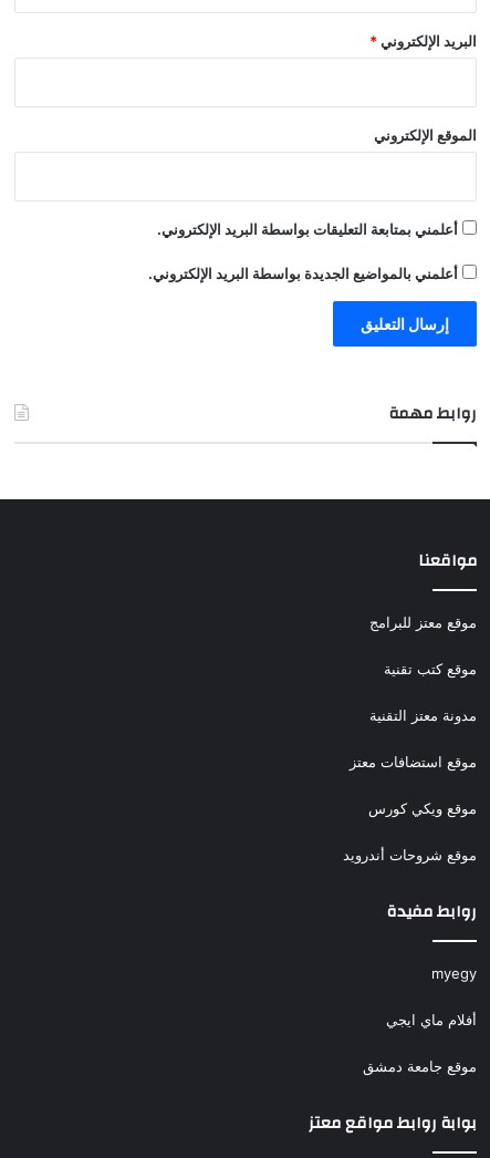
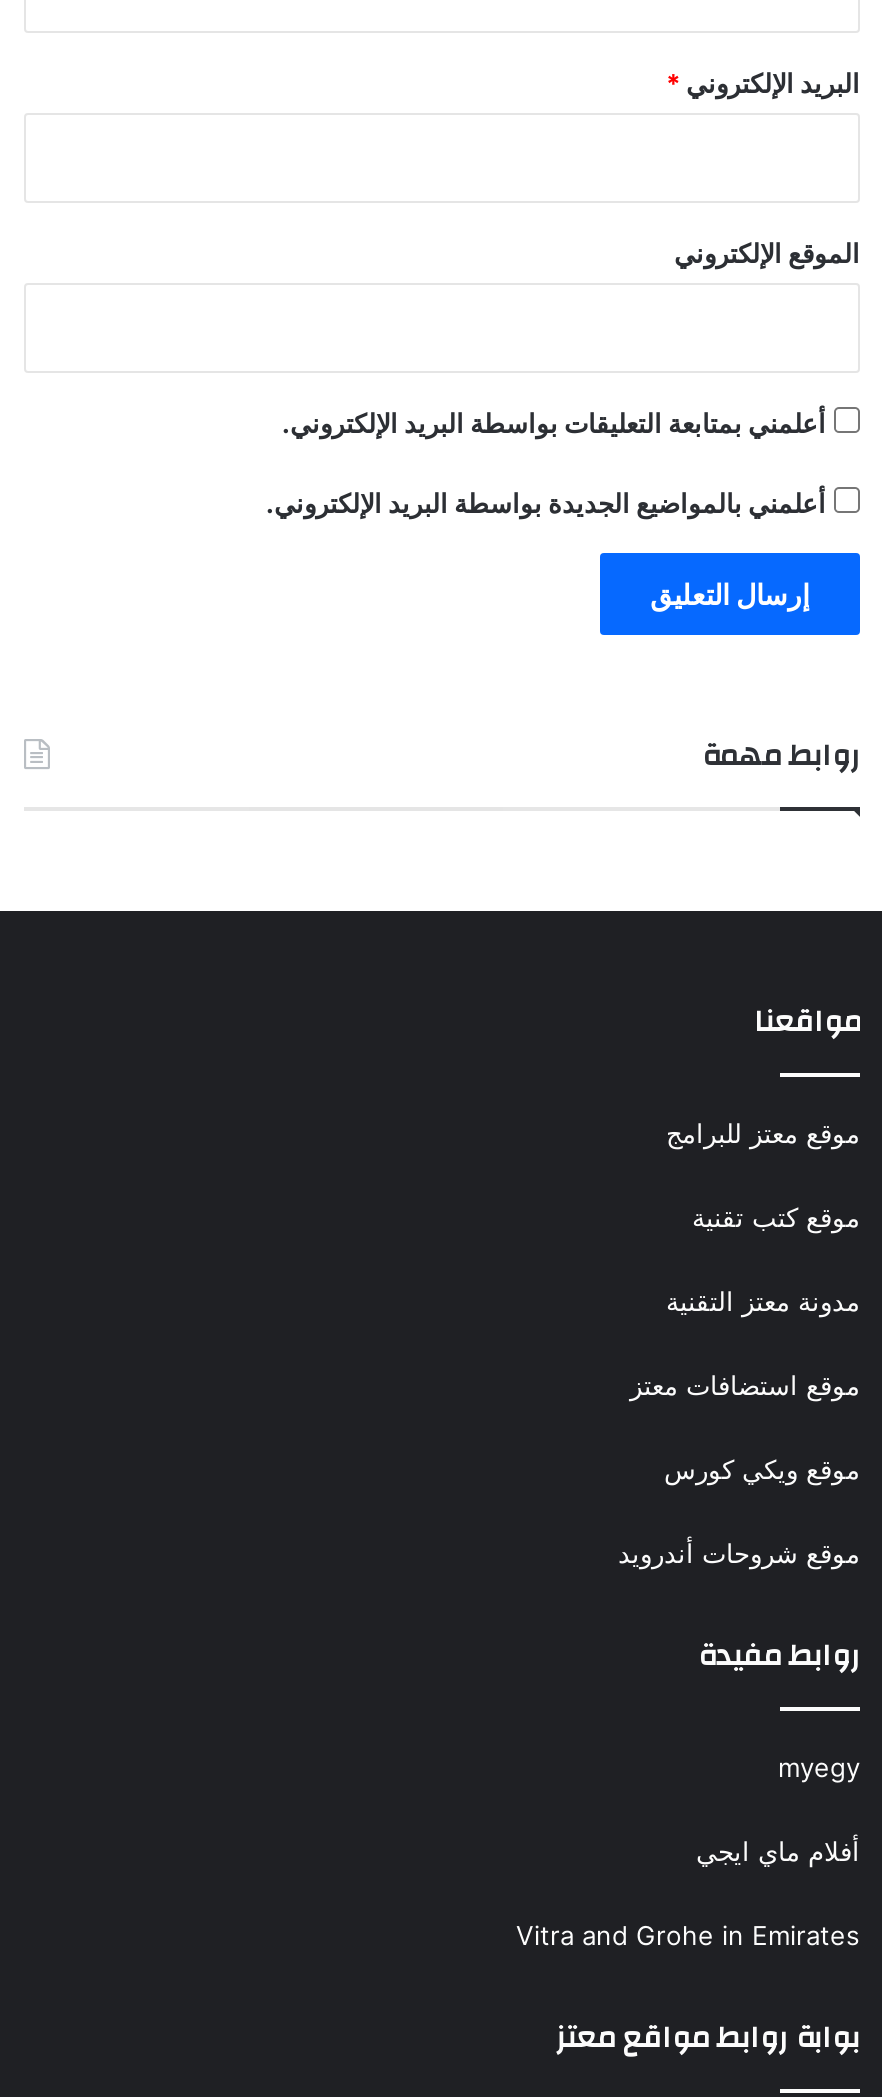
[363,1057,477,1075] موقع جامعة دمشق -> [516,1919,860,1951] Vitra and Grohe in Emirates

